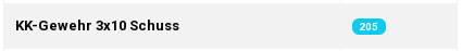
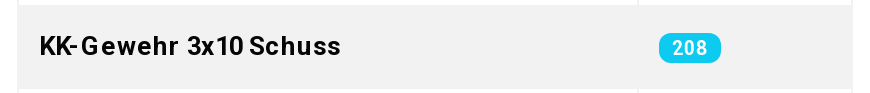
[359,21,379,33] 205 -> [672,37,708,59] 208

